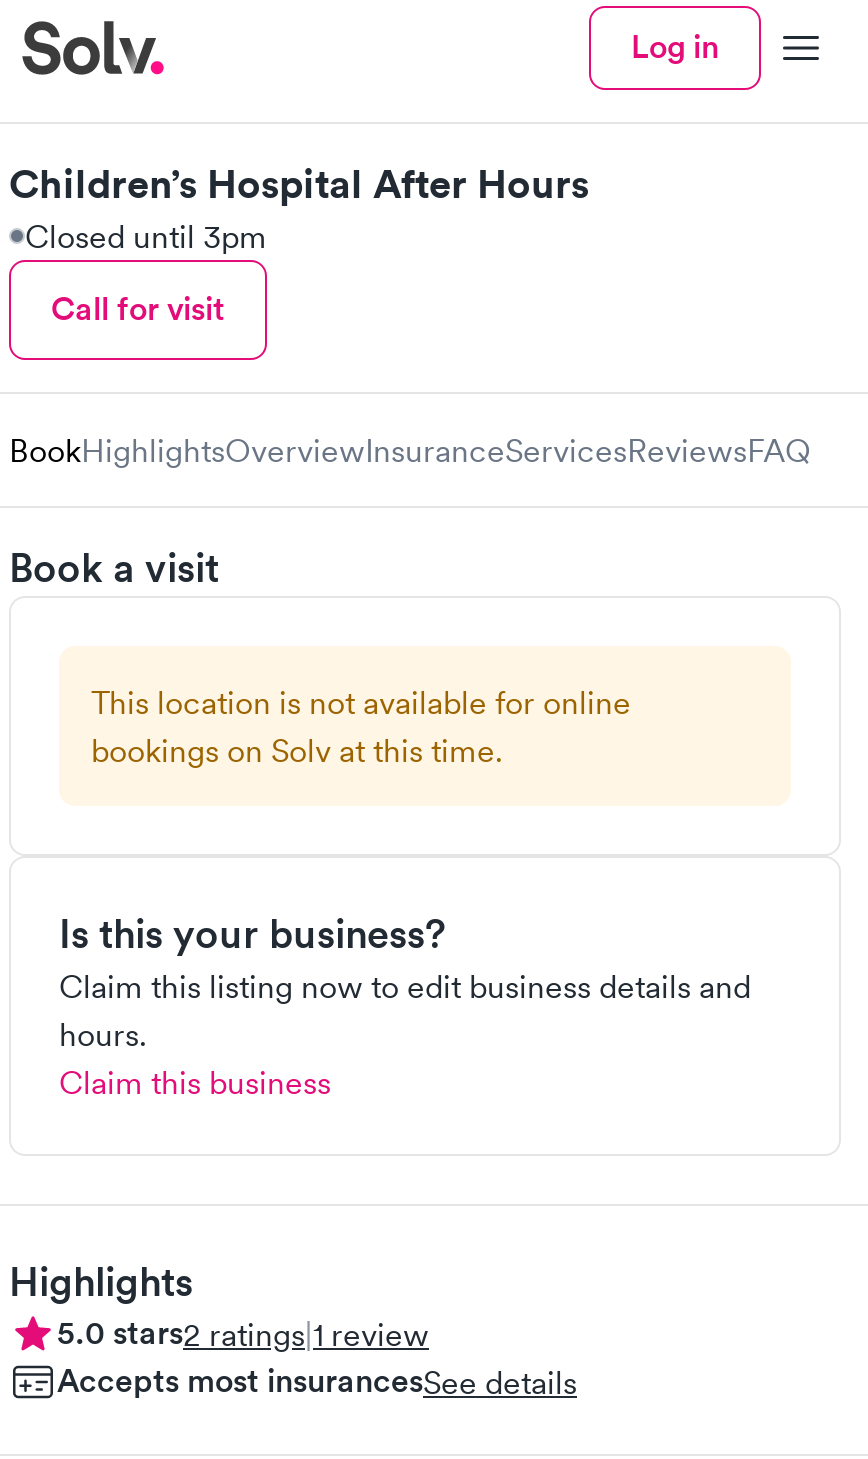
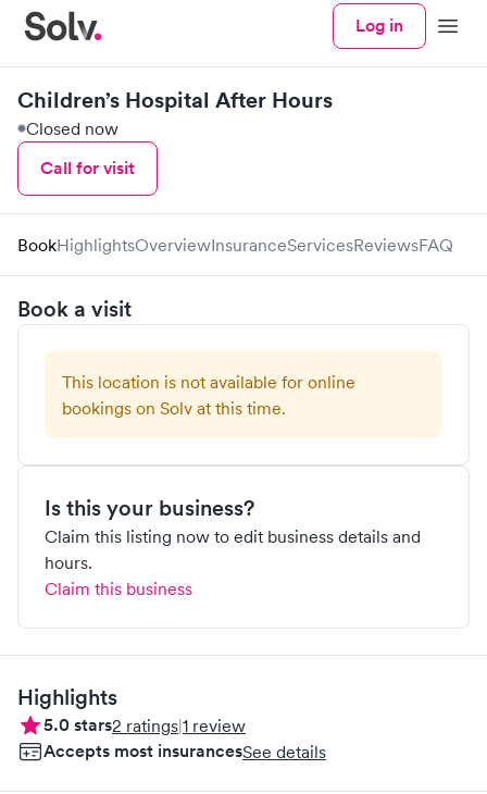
[25,216,267,256] Closed until 3pm -> [26,117,118,139] Closed now

